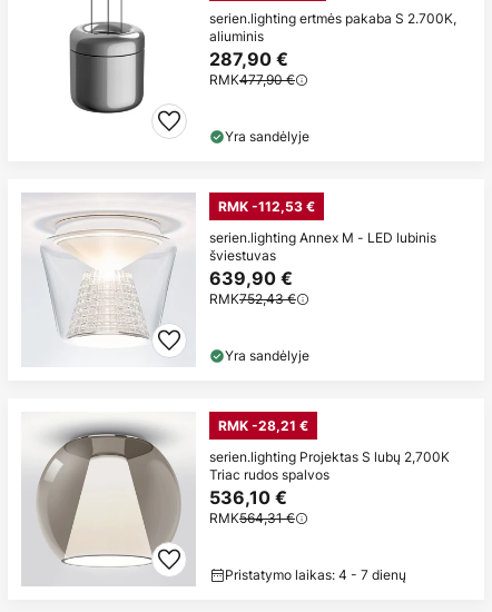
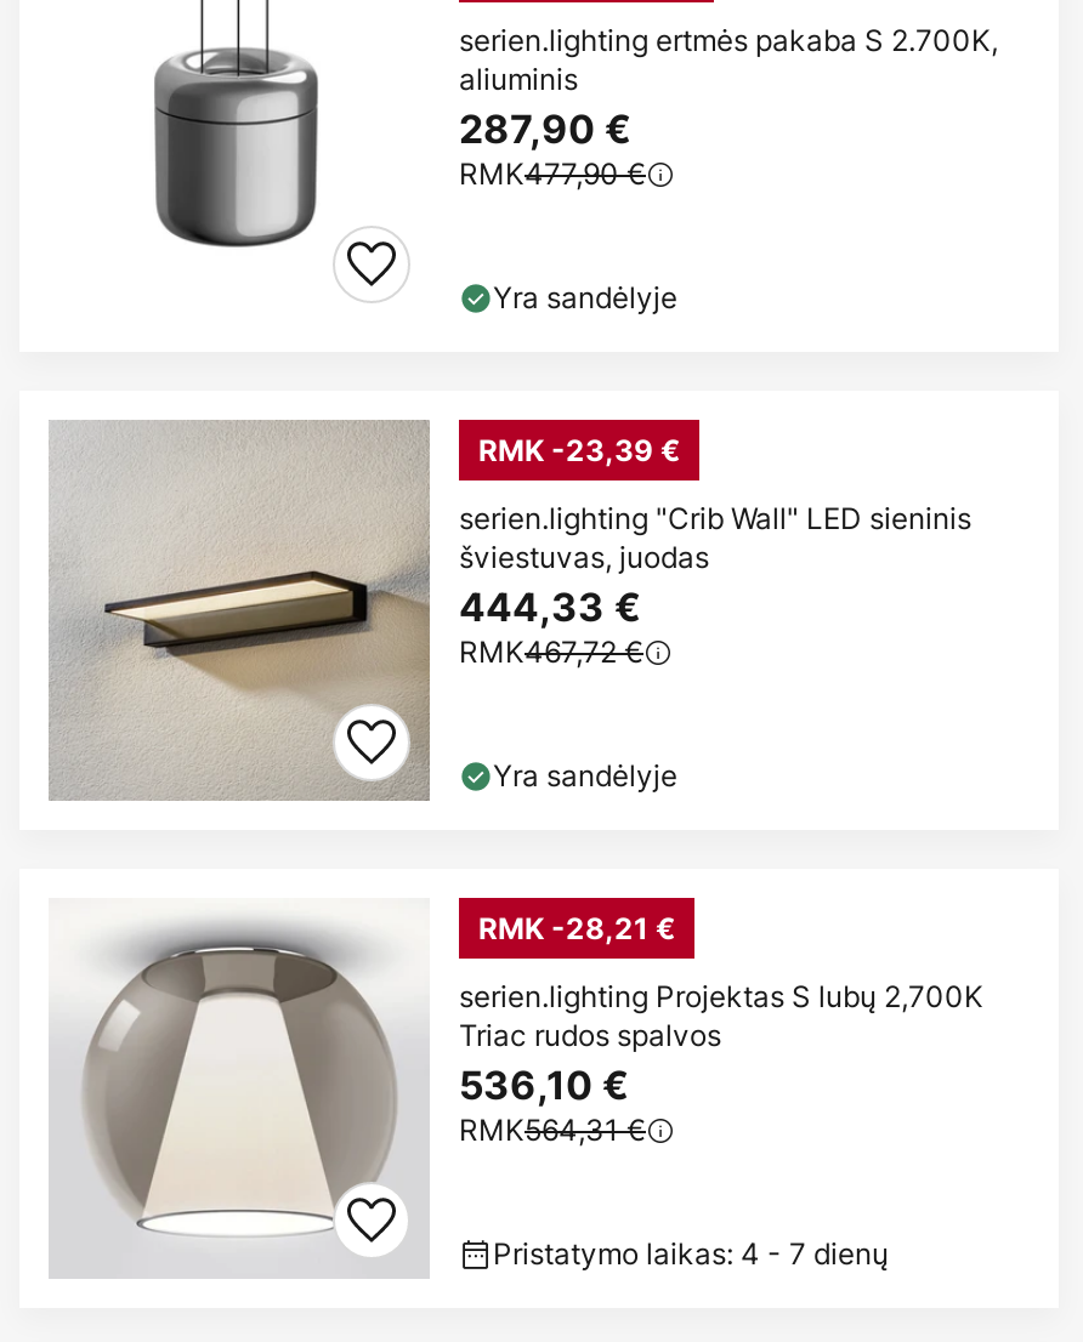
[22,194,436,366] [image] | serien.lighting Annex M - LED lubinis | šviestuvas | 639,90 € | RMK752,43 € -> [49,420,971,801] [image] | serien.lighting "Crib Wall" LED sieninis | šviestuvas, juodas | 444,33 € | RMK467,72 €
[218,198,315,215] RMK -112,53 € -> [478,432,680,469] RMK -23,39 €

